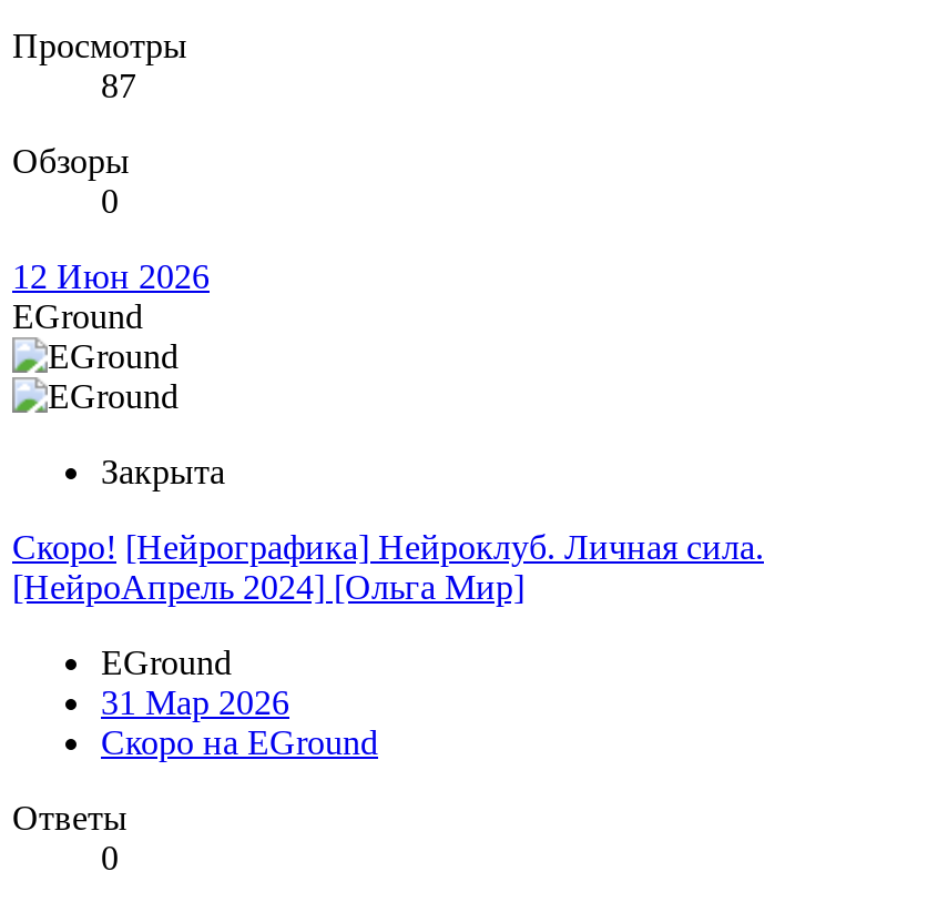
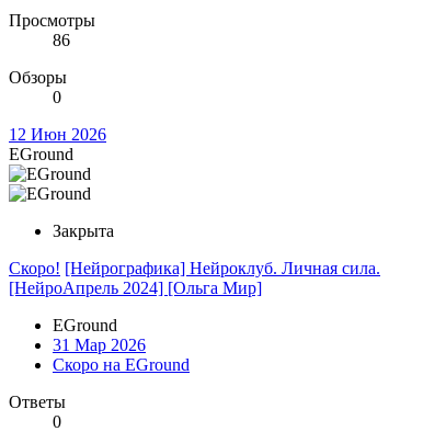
[101,67,136,105] 87 -> [53,31,70,50] 86

